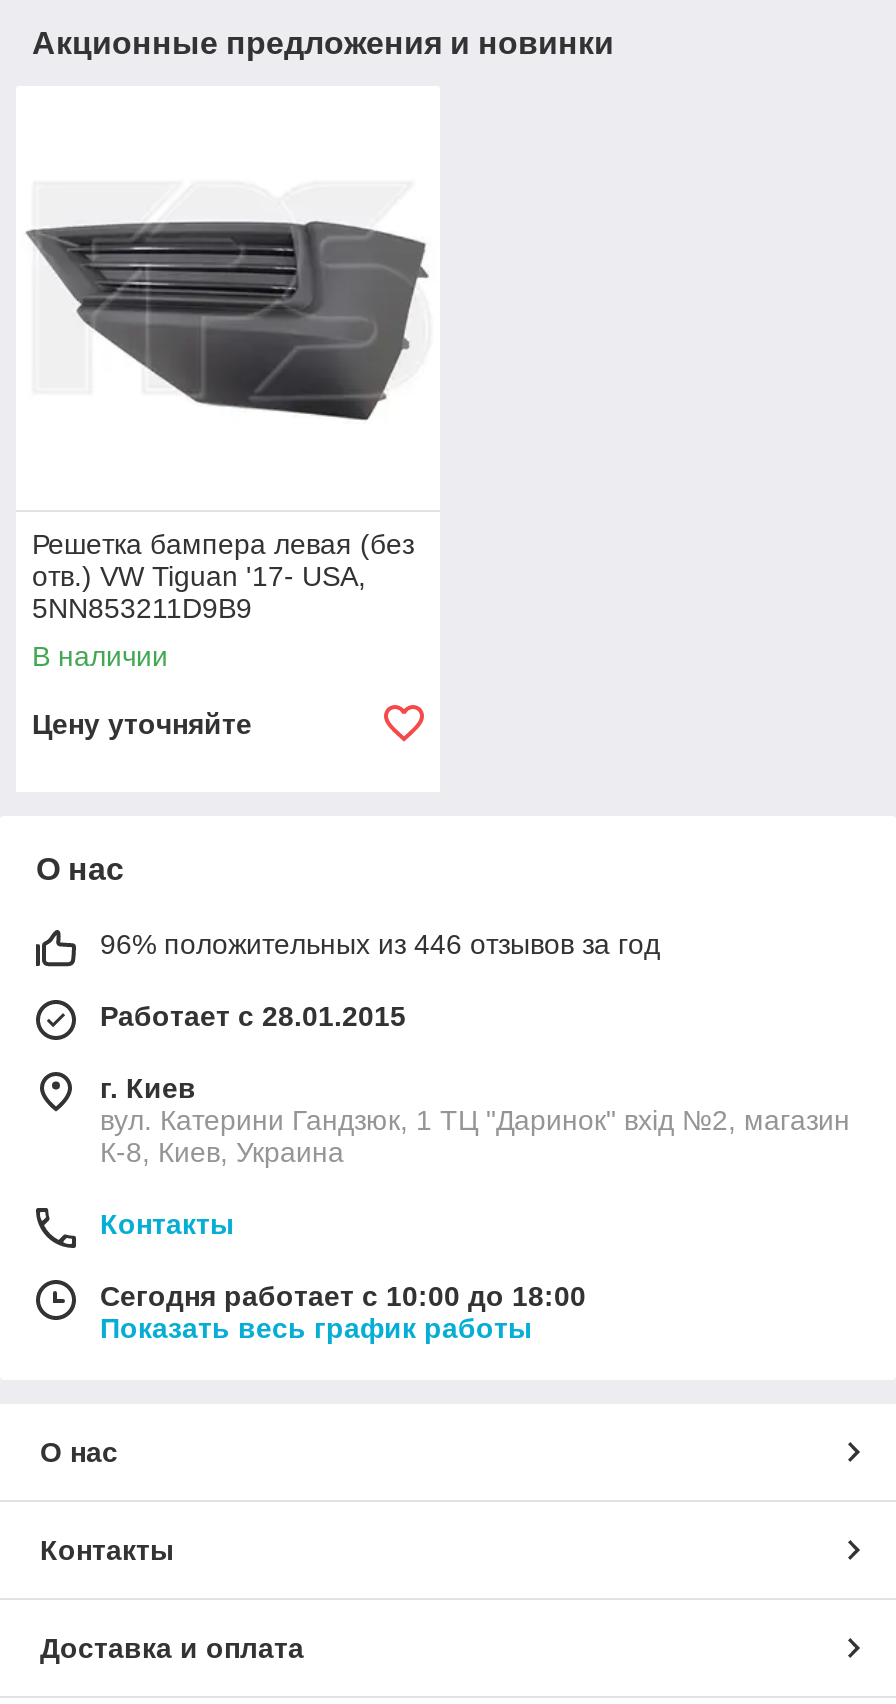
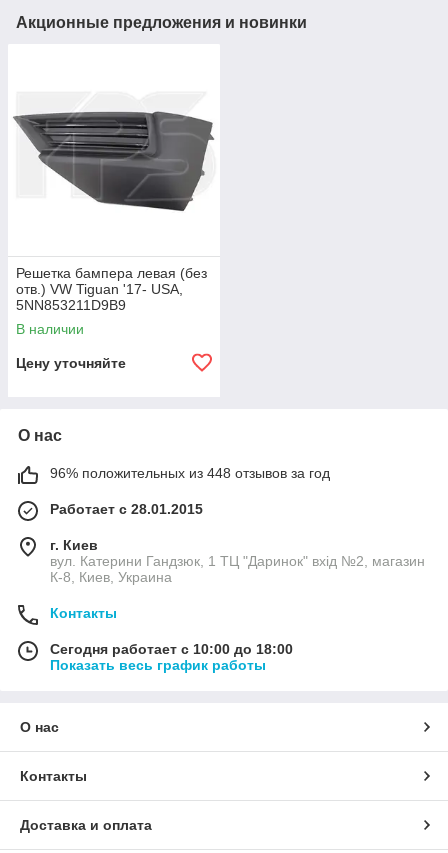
[100,929,660,961] 96% положительных из 446 отзывов за год -> [50,465,330,481] 96% положительных из 448 отзывов за год

